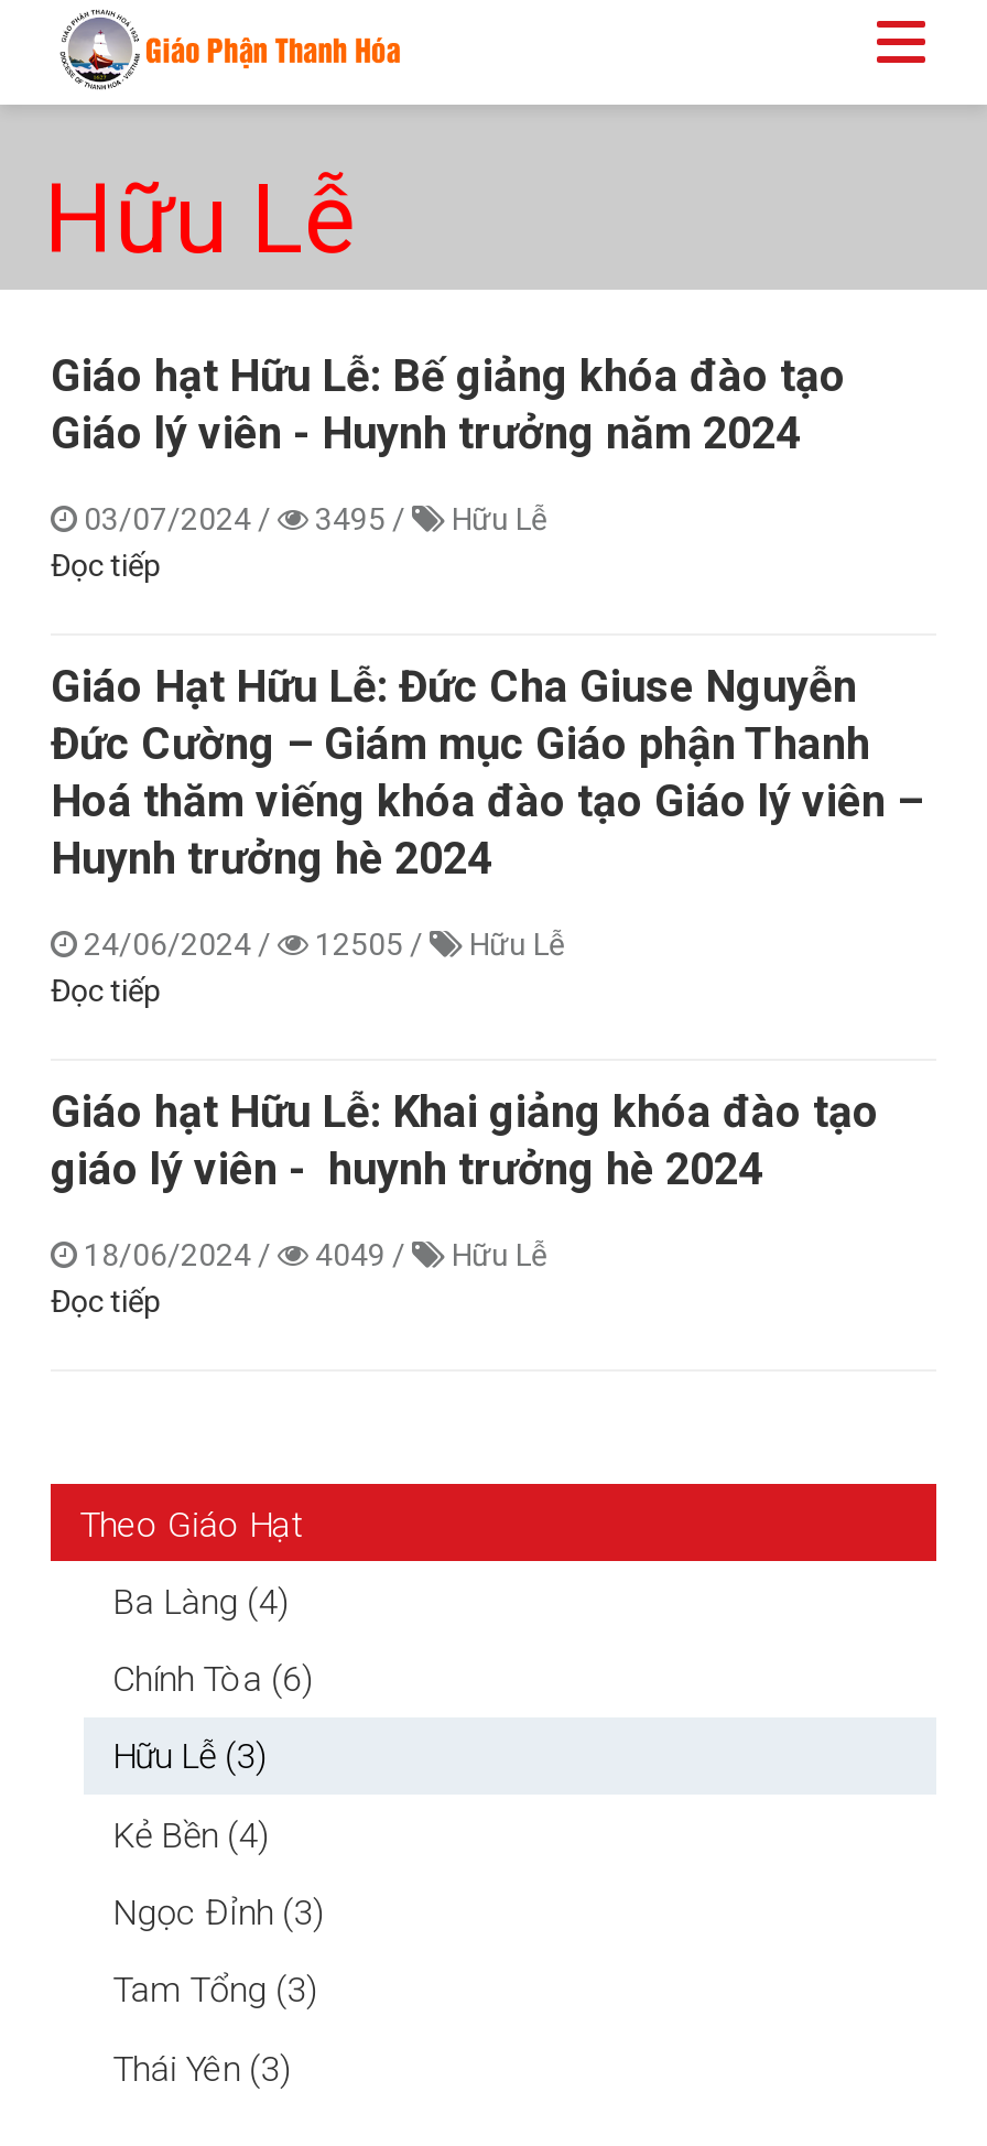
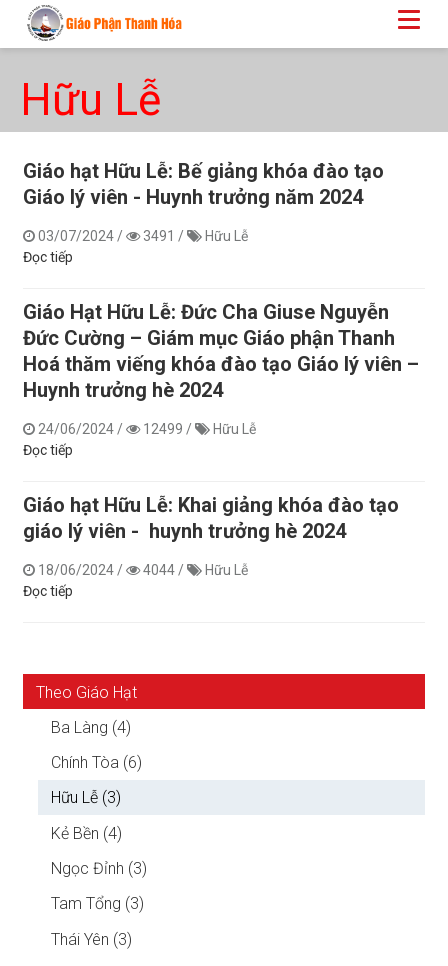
[77,501,546,536] 03/07/2024 / 3495 / Hữu Lễ -> [35,228,248,244] 03/07/2024 / 3491 / Hữu Lễ
[77,926,564,962] 24/06/2024 / 12505 / Hữu Lễ -> [35,421,256,437] 24/06/2024 / 12499 / Hữu Lễ
[77,1237,546,1272] 18/06/2024 / 4049 / Hữu Lễ -> [35,562,248,578] 18/06/2024 / 4044 / Hữu Lễ

